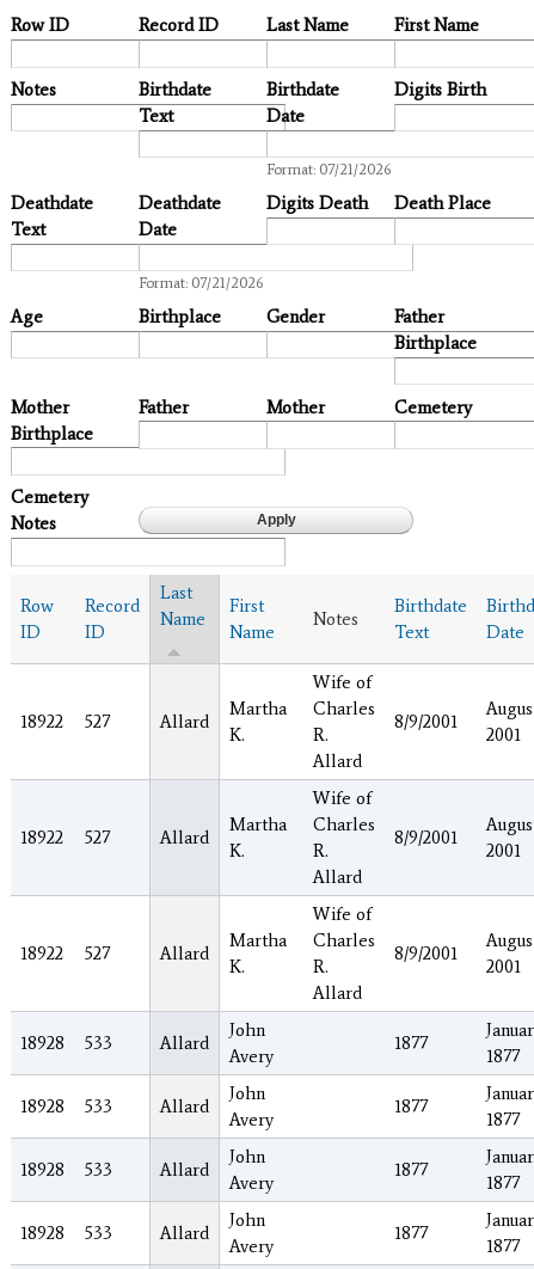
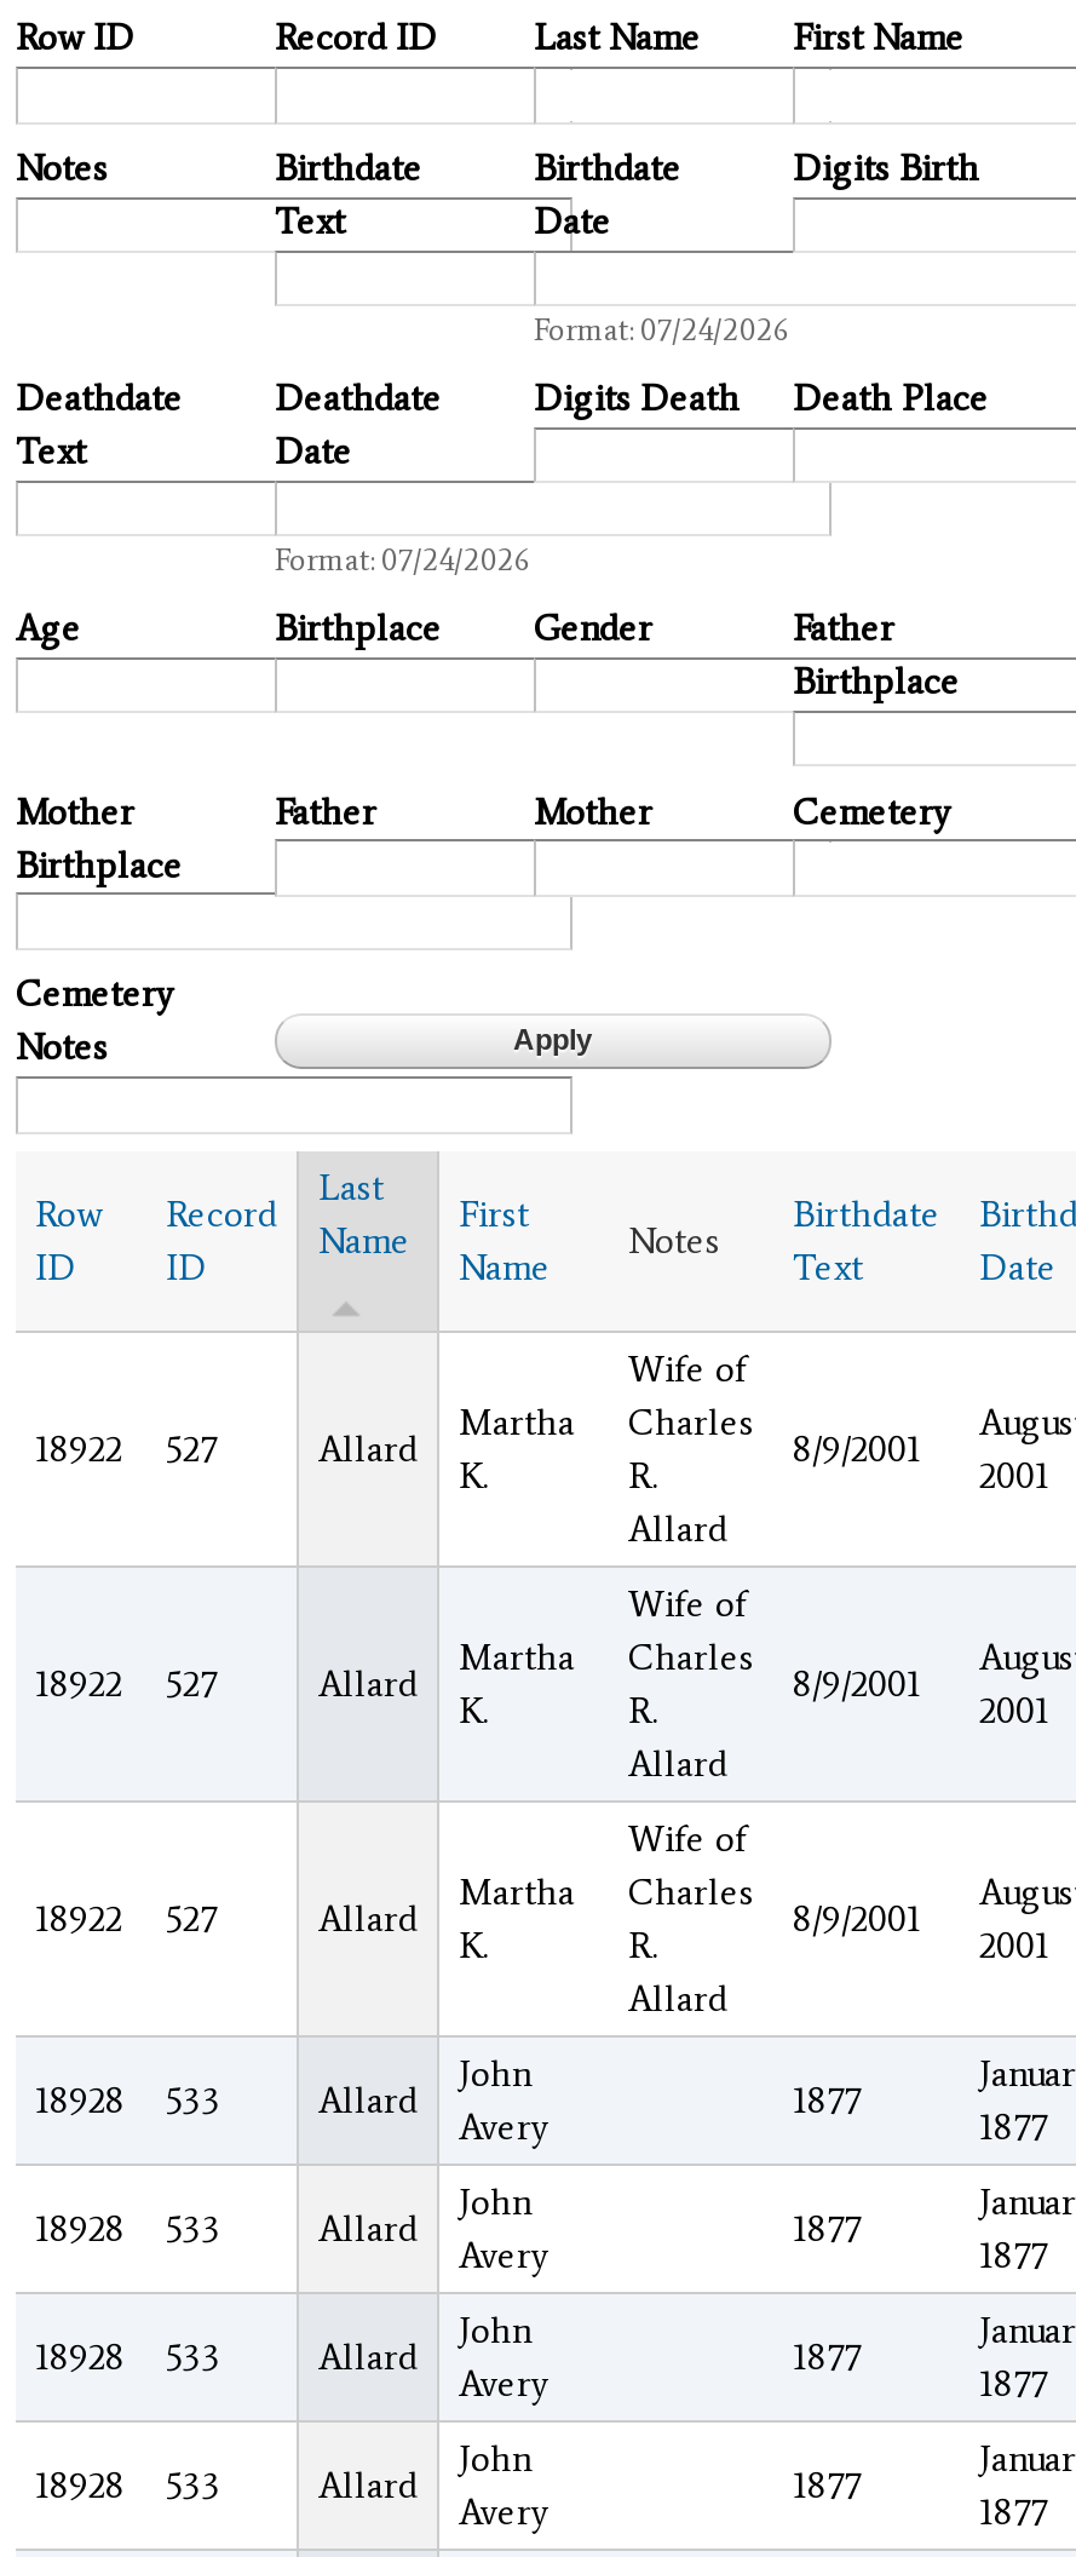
[266,161,391,179] Format: 07/21/2026 -> [534,312,788,349] Format: 07/24/2026
[139,274,263,292] Format: 07/21/2026 -> [275,542,529,578] Format: 07/24/2026

